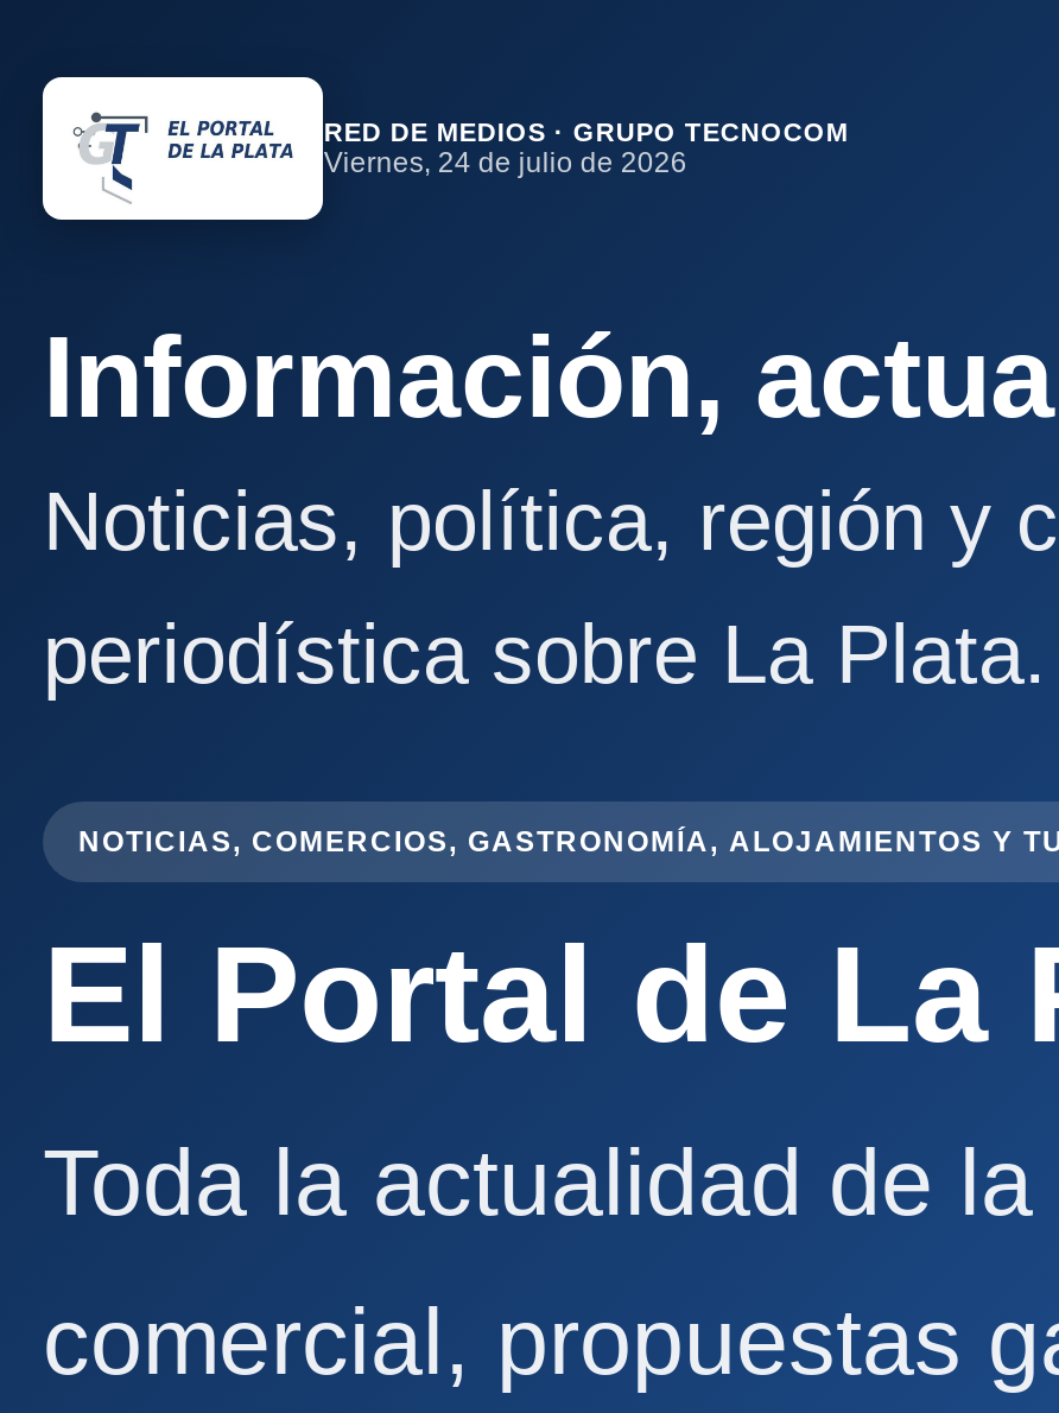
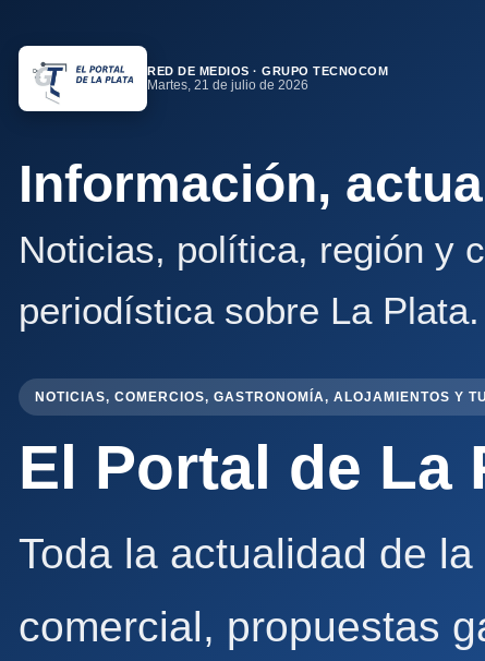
[324,146,687,179] Viernes, 24 de julio de 2026 -> [148,77,309,93] Martes, 21 de julio de 2026

